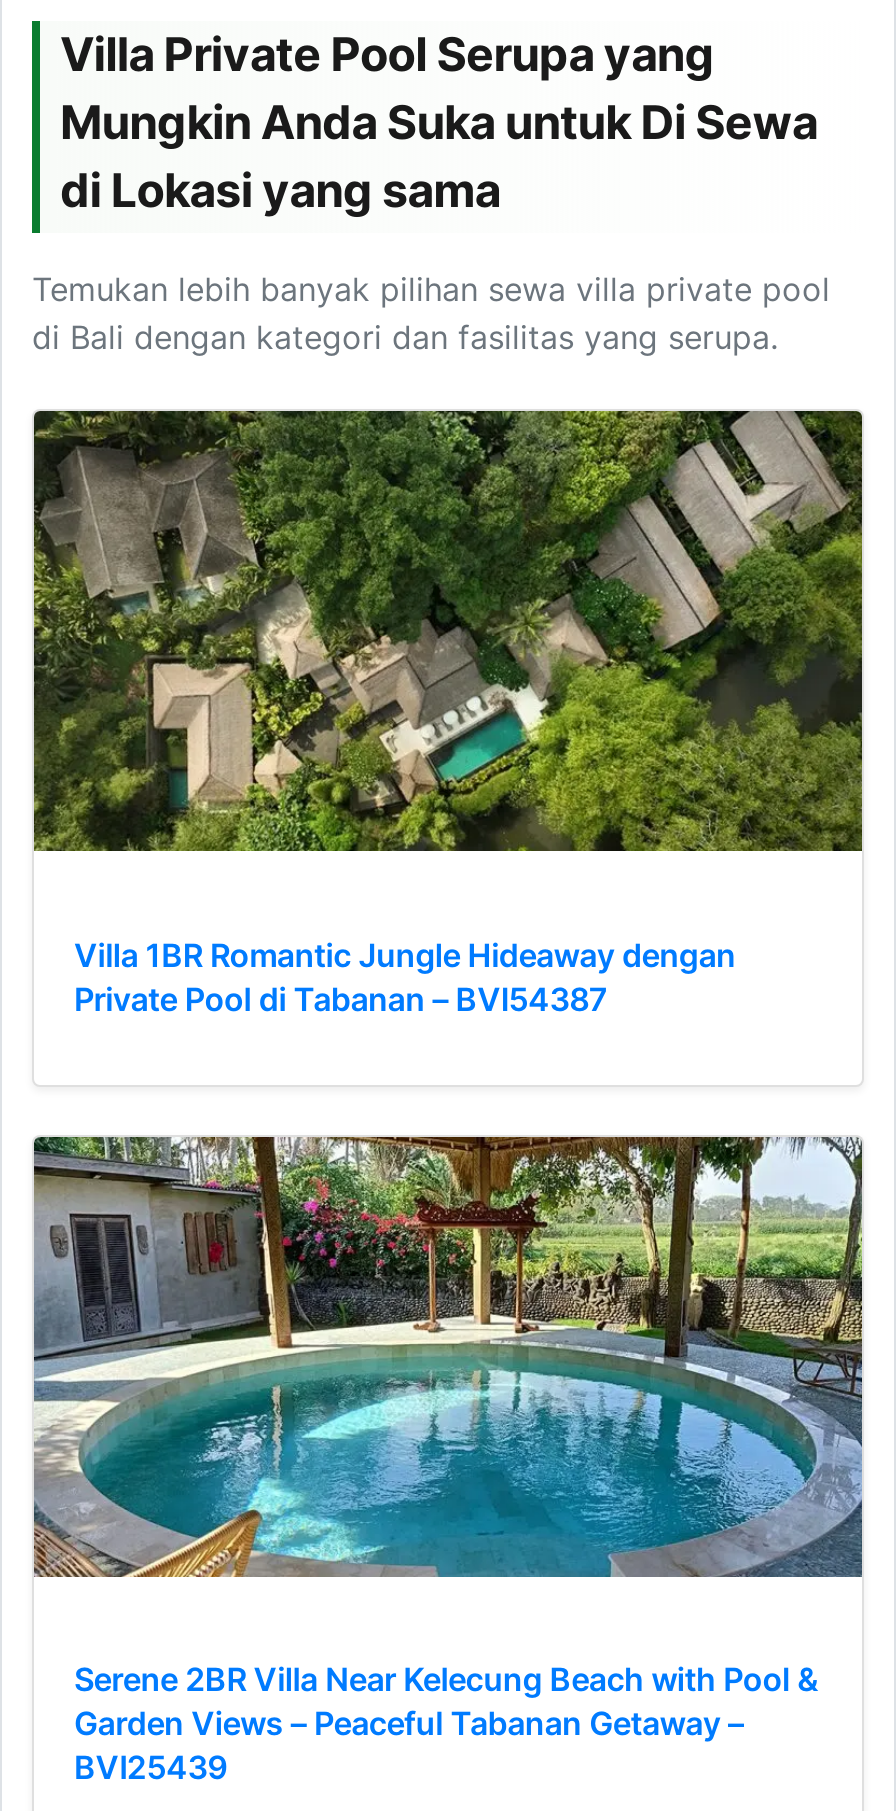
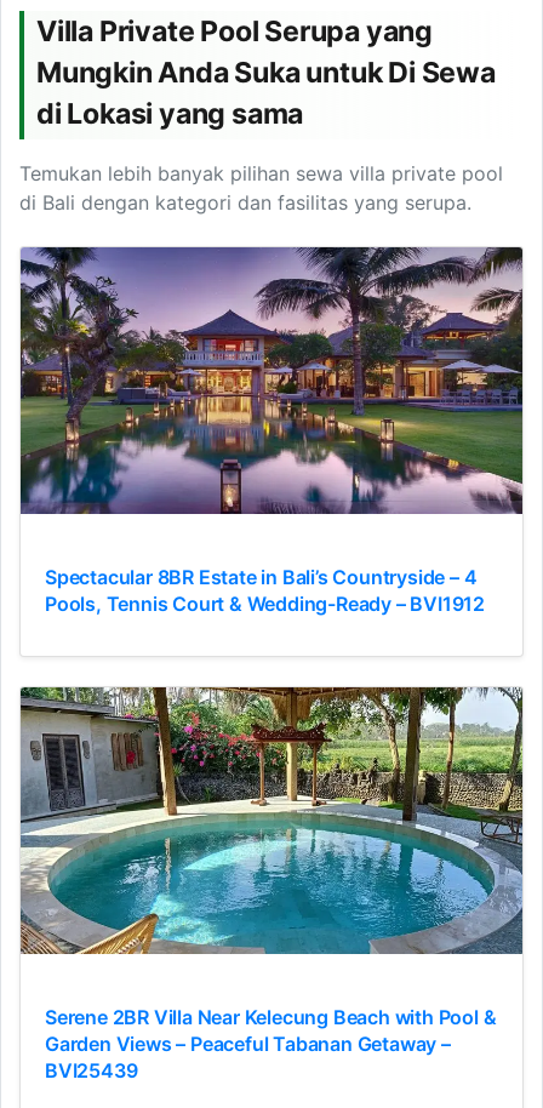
[32,409,864,853] [image] -> [19,246,524,515] [image]
[74,935,736,1019] Villa 1BR Romantic Jungle Hideaway dengan | Private Pool di Tabanan – BVI54387 -> [45,565,485,616] Spectacular 8BR Estate in Bali’s Countryside – 4 | Pools, Tennis Court & Wedding-Ready – BVI1912

